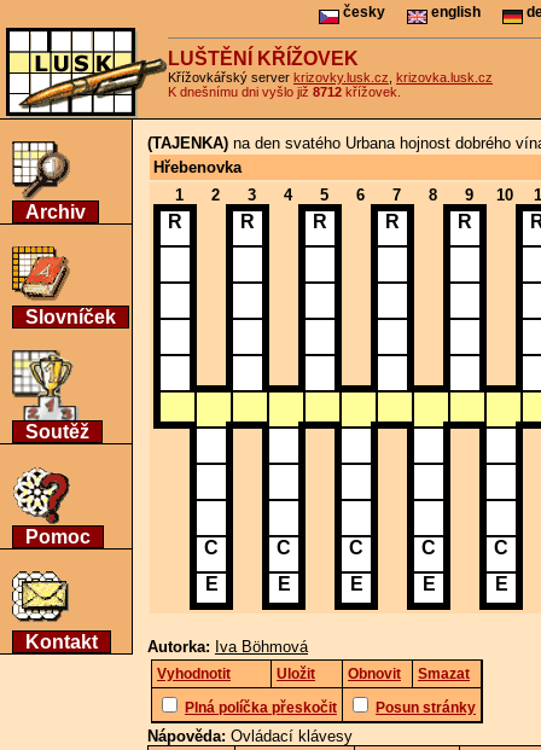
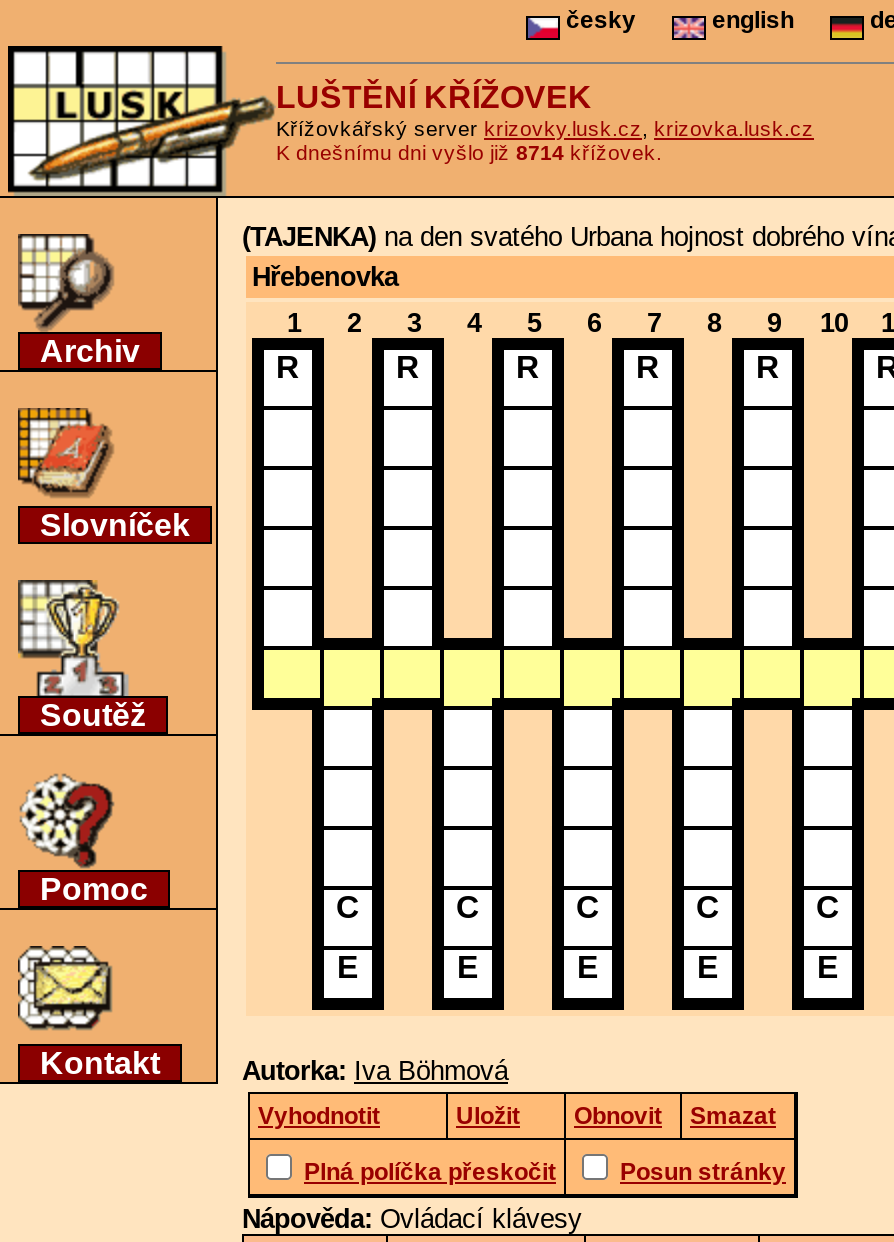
[168,85,401,99] K dnešnímu dni vyšlo již8712křížovek. -> [276,140,662,164] K dnešnímu dni vyšlo již8714křížovek.

